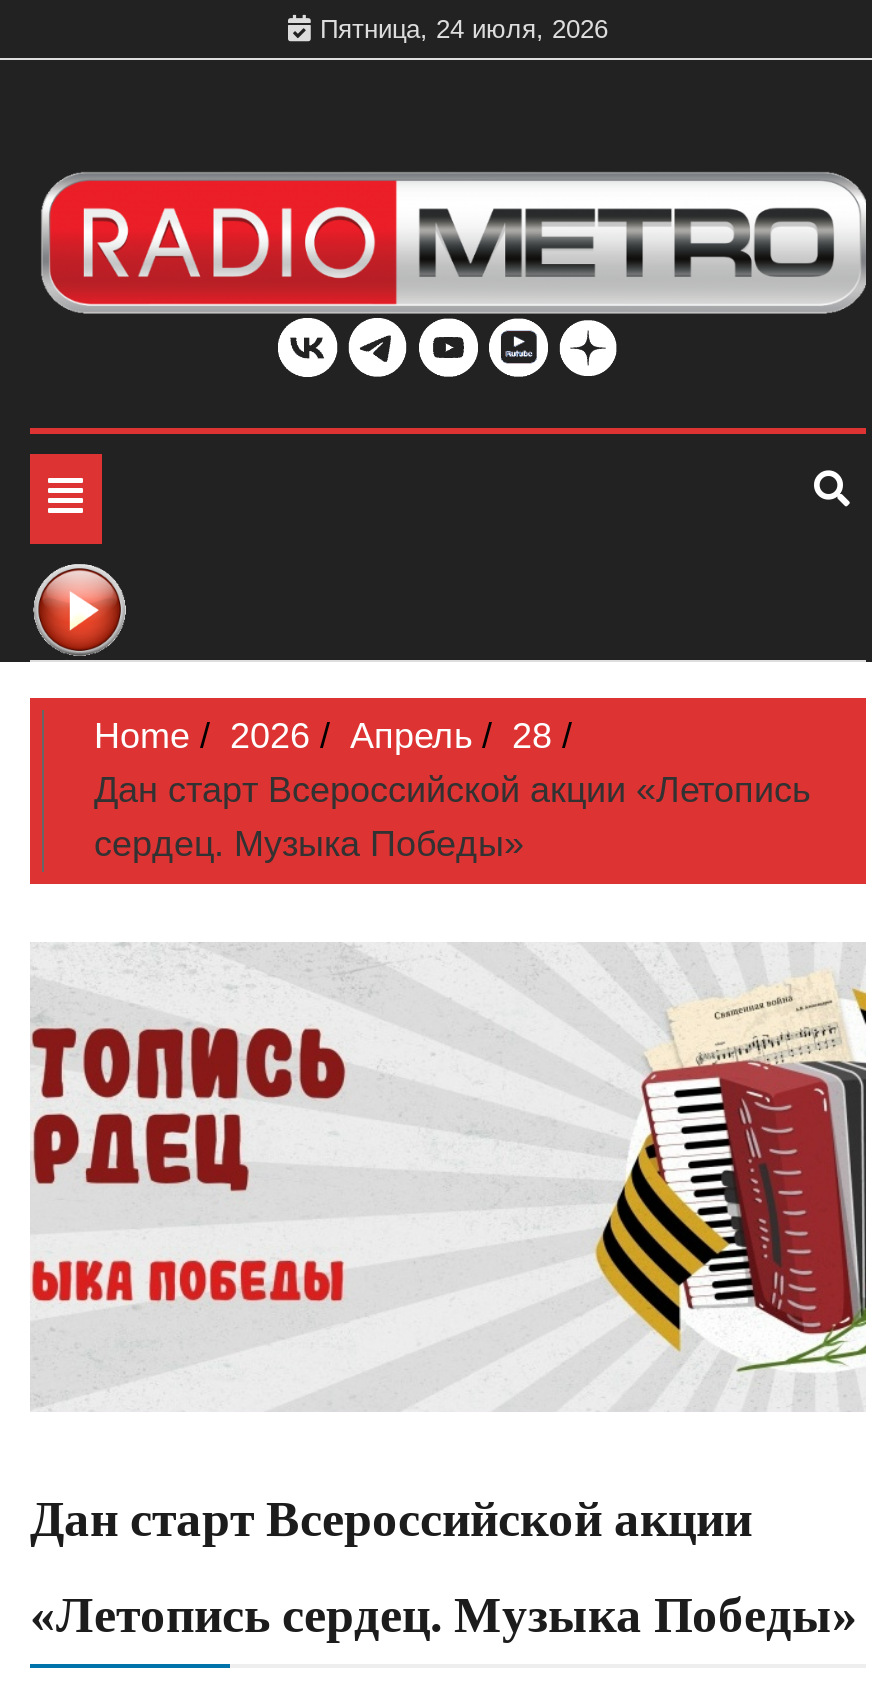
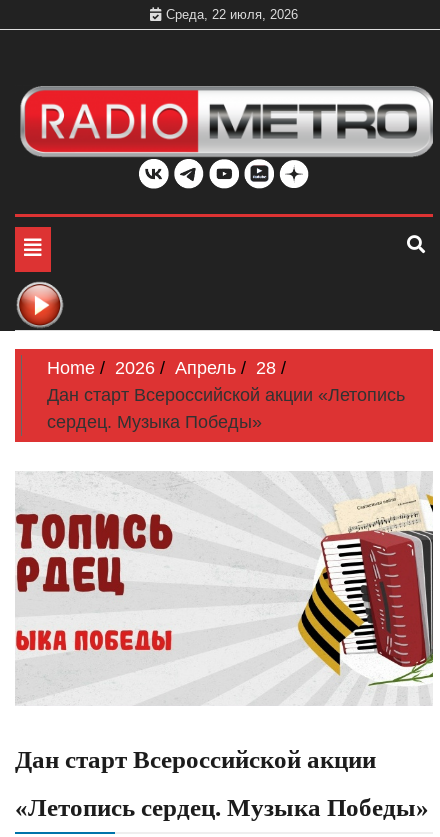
[320,14,608,44] Пятница, 24 июля, 2026 -> [166,7,298,22] Среда, 22 июля, 2026

